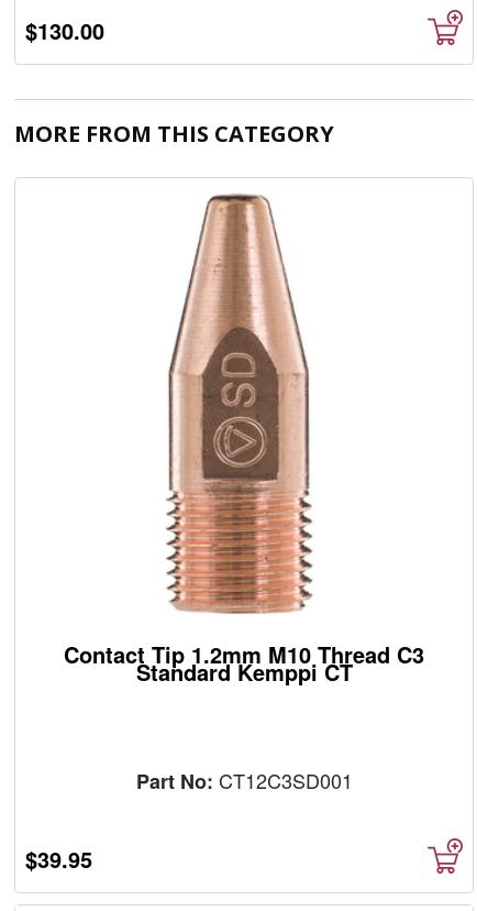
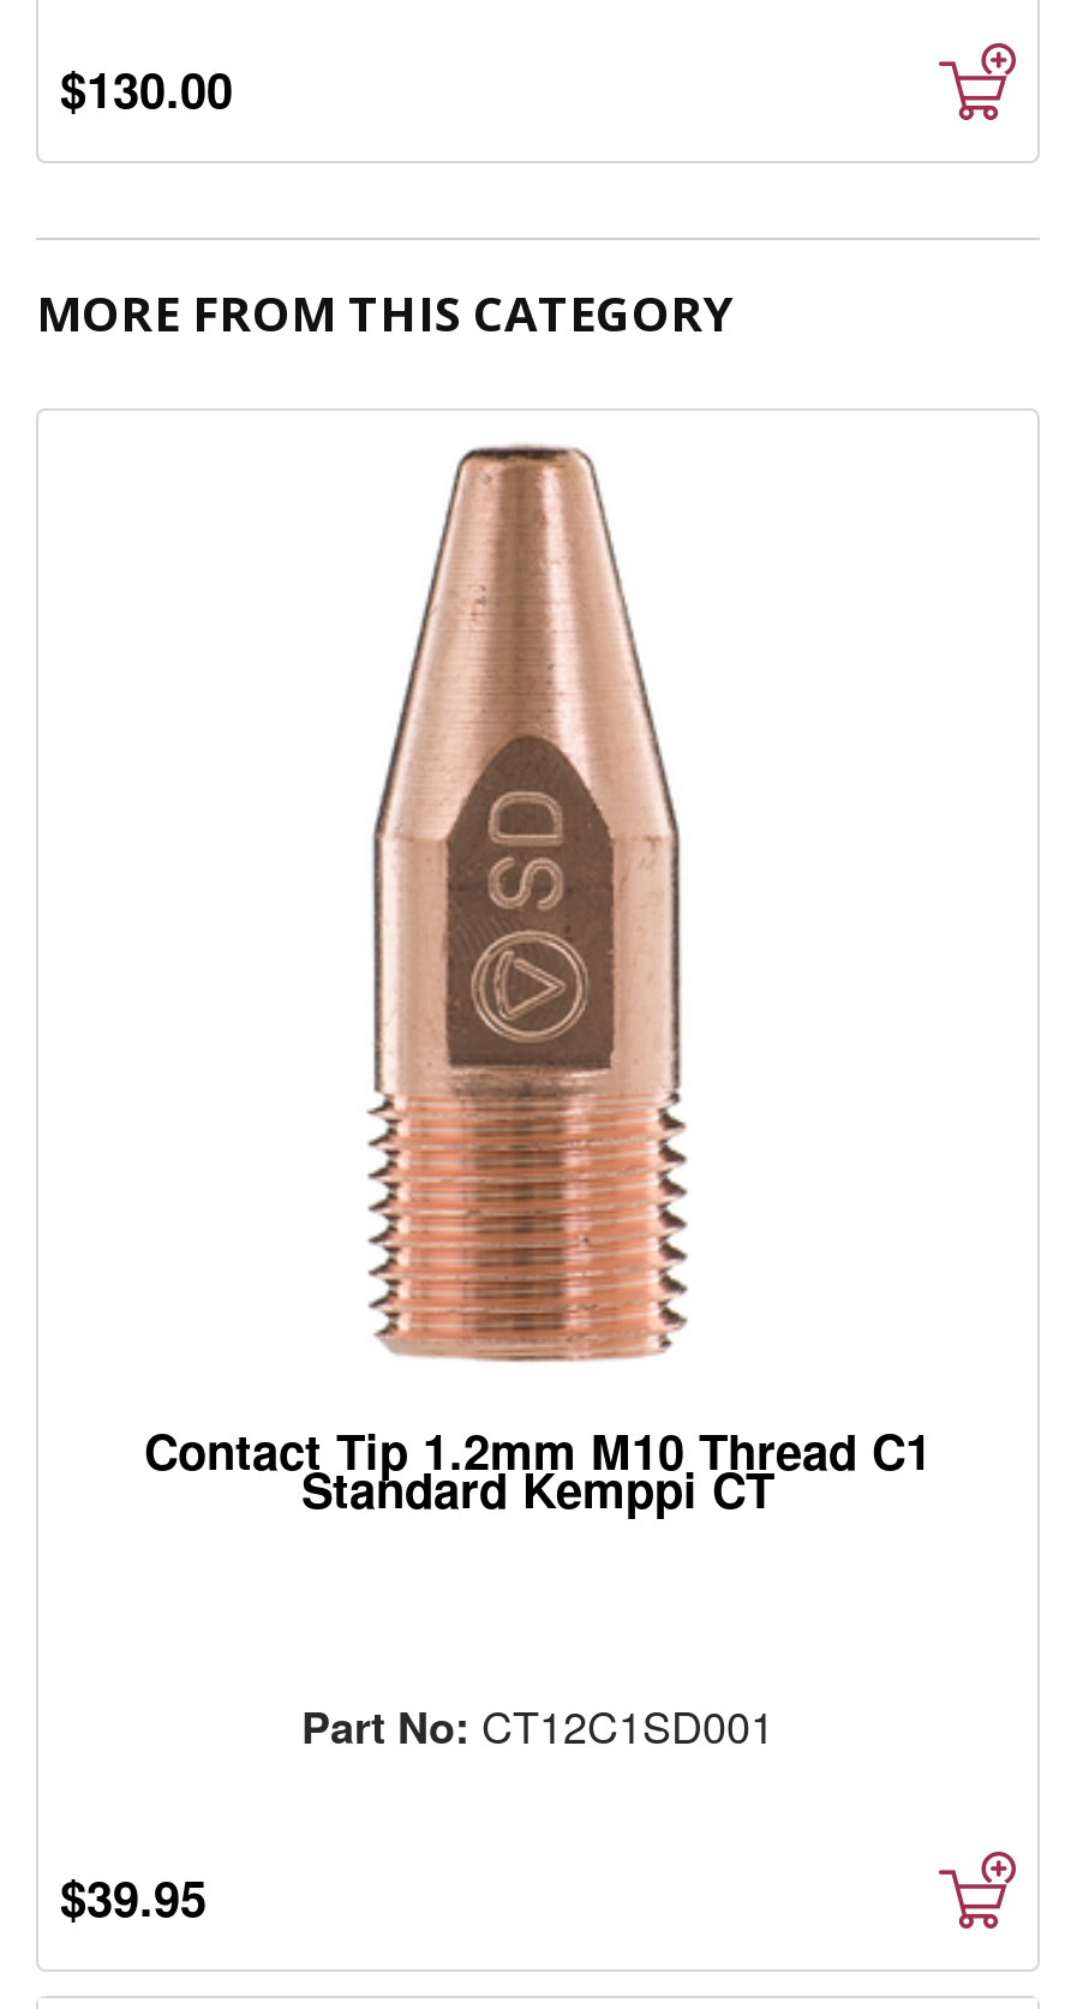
[64,638,424,670] Contact Tip 1.2mm M10 Thread C3 -> [144,1415,932,1484] Contact Tip 1.2mm M10 Thread C1
[136,766,352,795] Part No: CT12C3SD001 -> [301,1693,774,1758] Part No: CT12C1SD001

